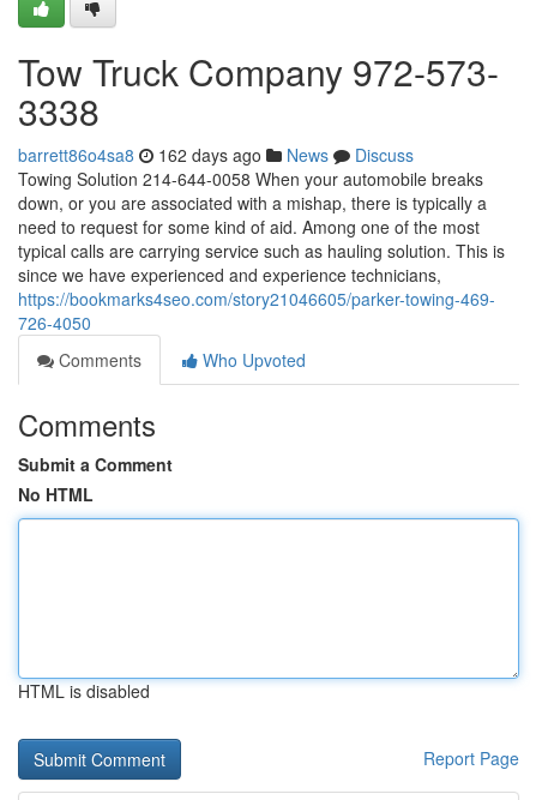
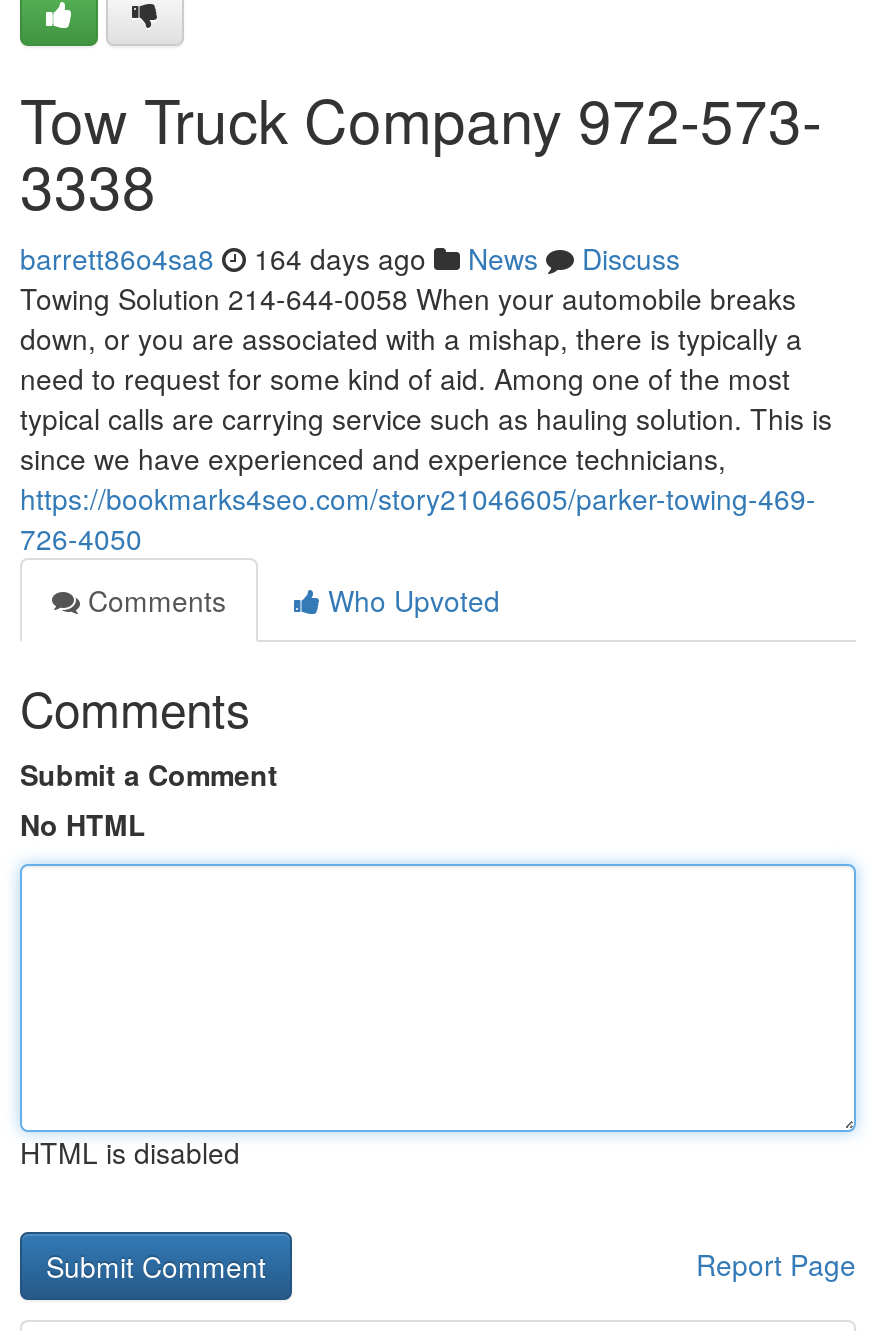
[18,143,414,167] barrett86o4sa8 162 days ago News Discuss -> [20,238,680,278] barrett86o4sa8 164 days ago News Discuss

